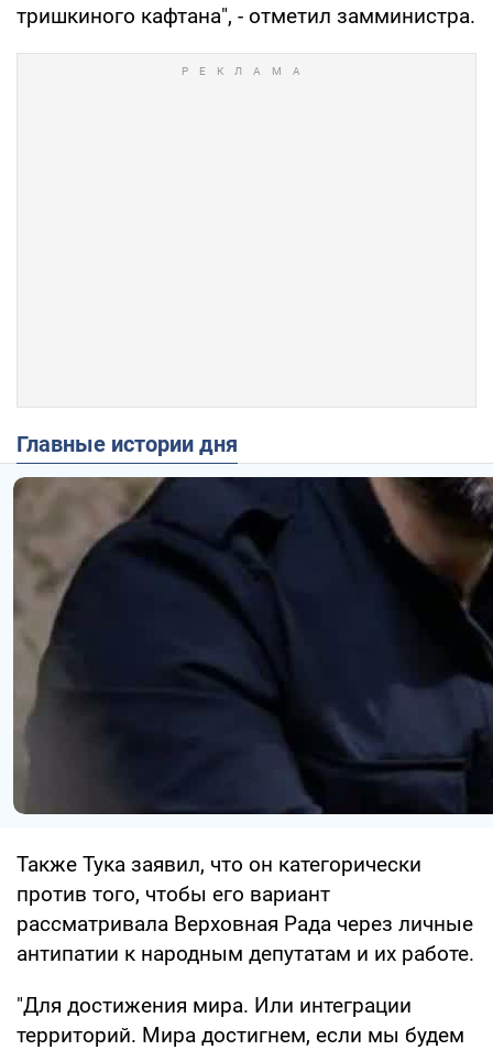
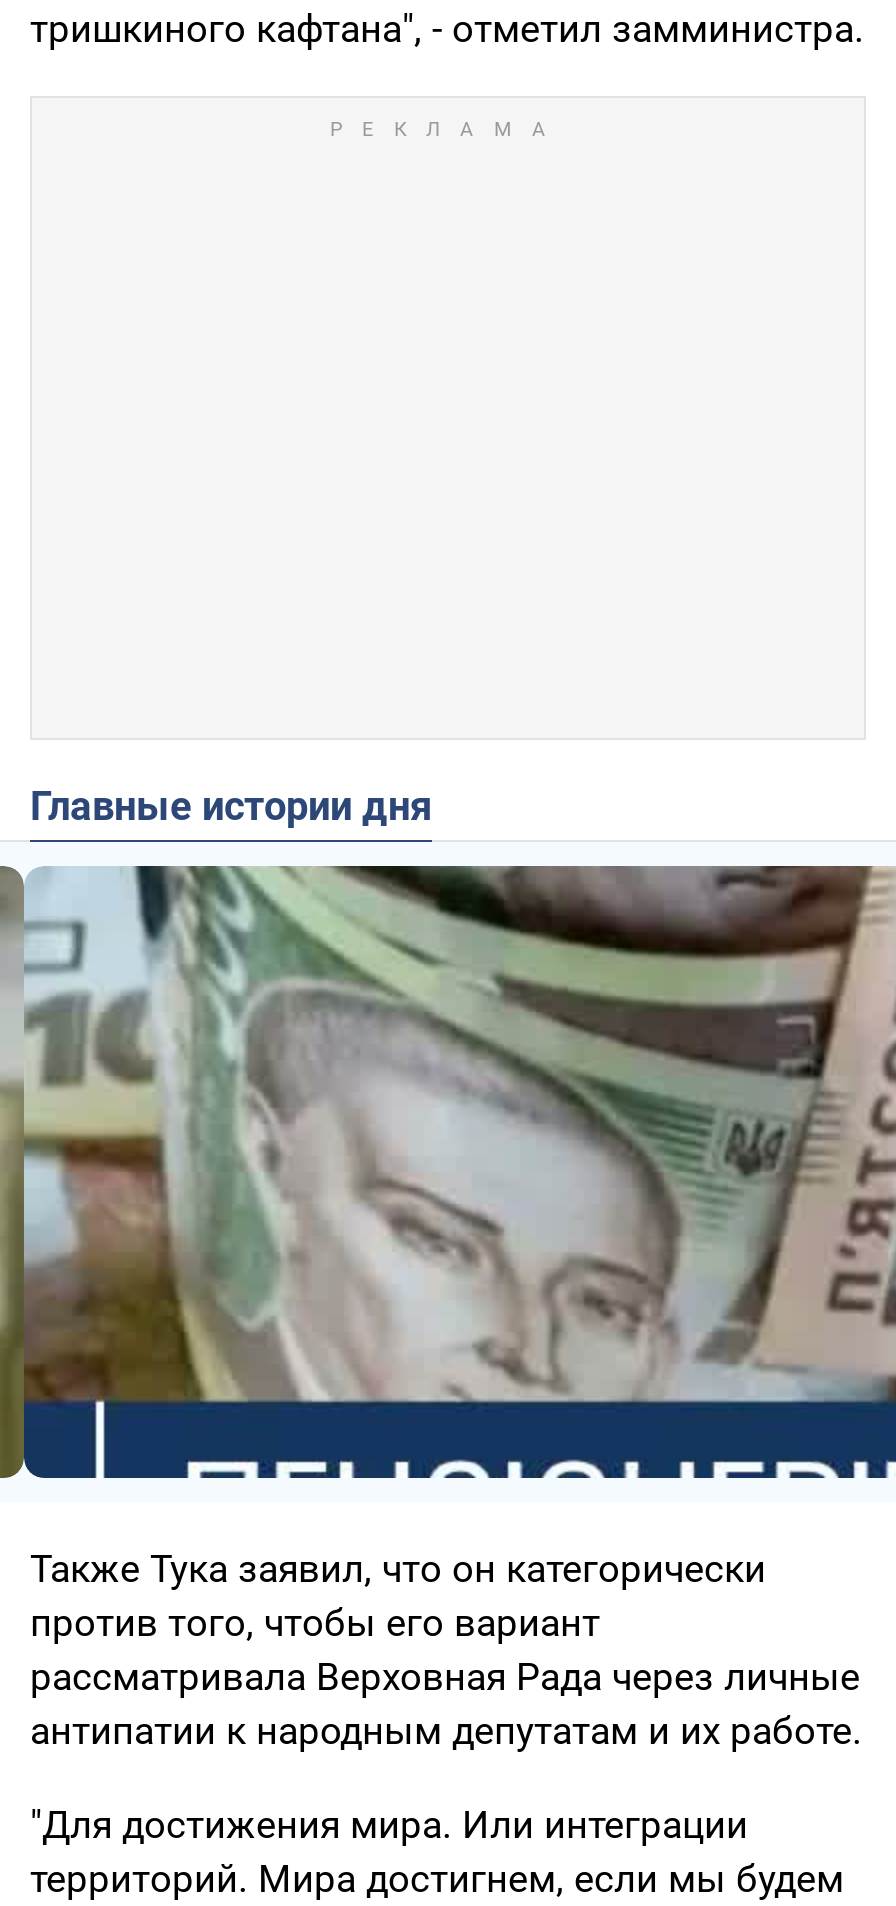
[3,476,490,815] [image] -> [6,864,890,1480] [image]

